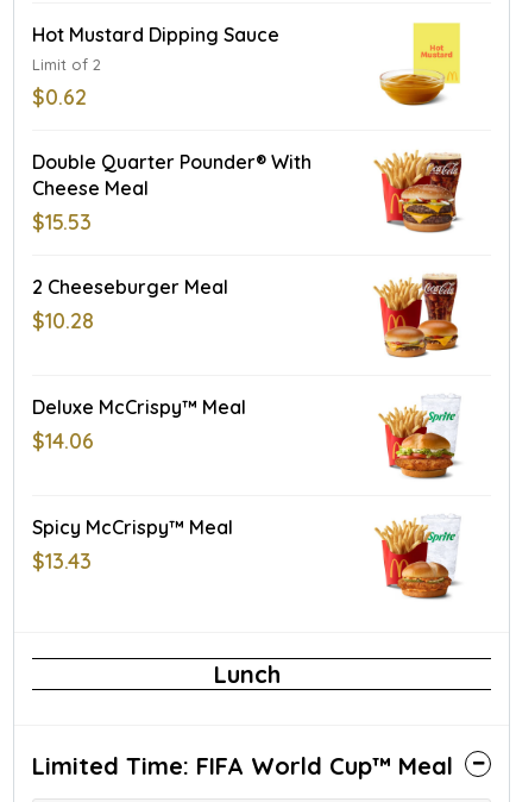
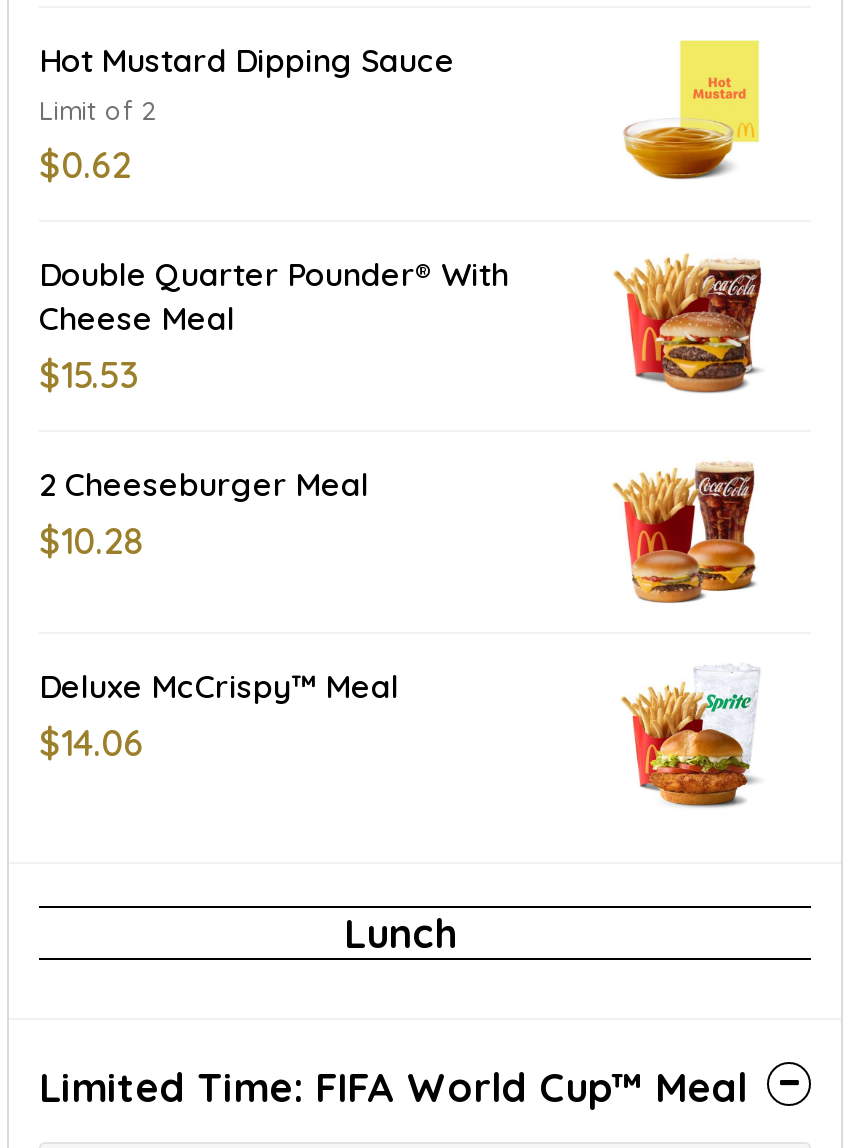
[32,515,233,574] Spicy McCrispy™ Meal | $13.43 -> none
[373,518,453,593] [image] -> none

